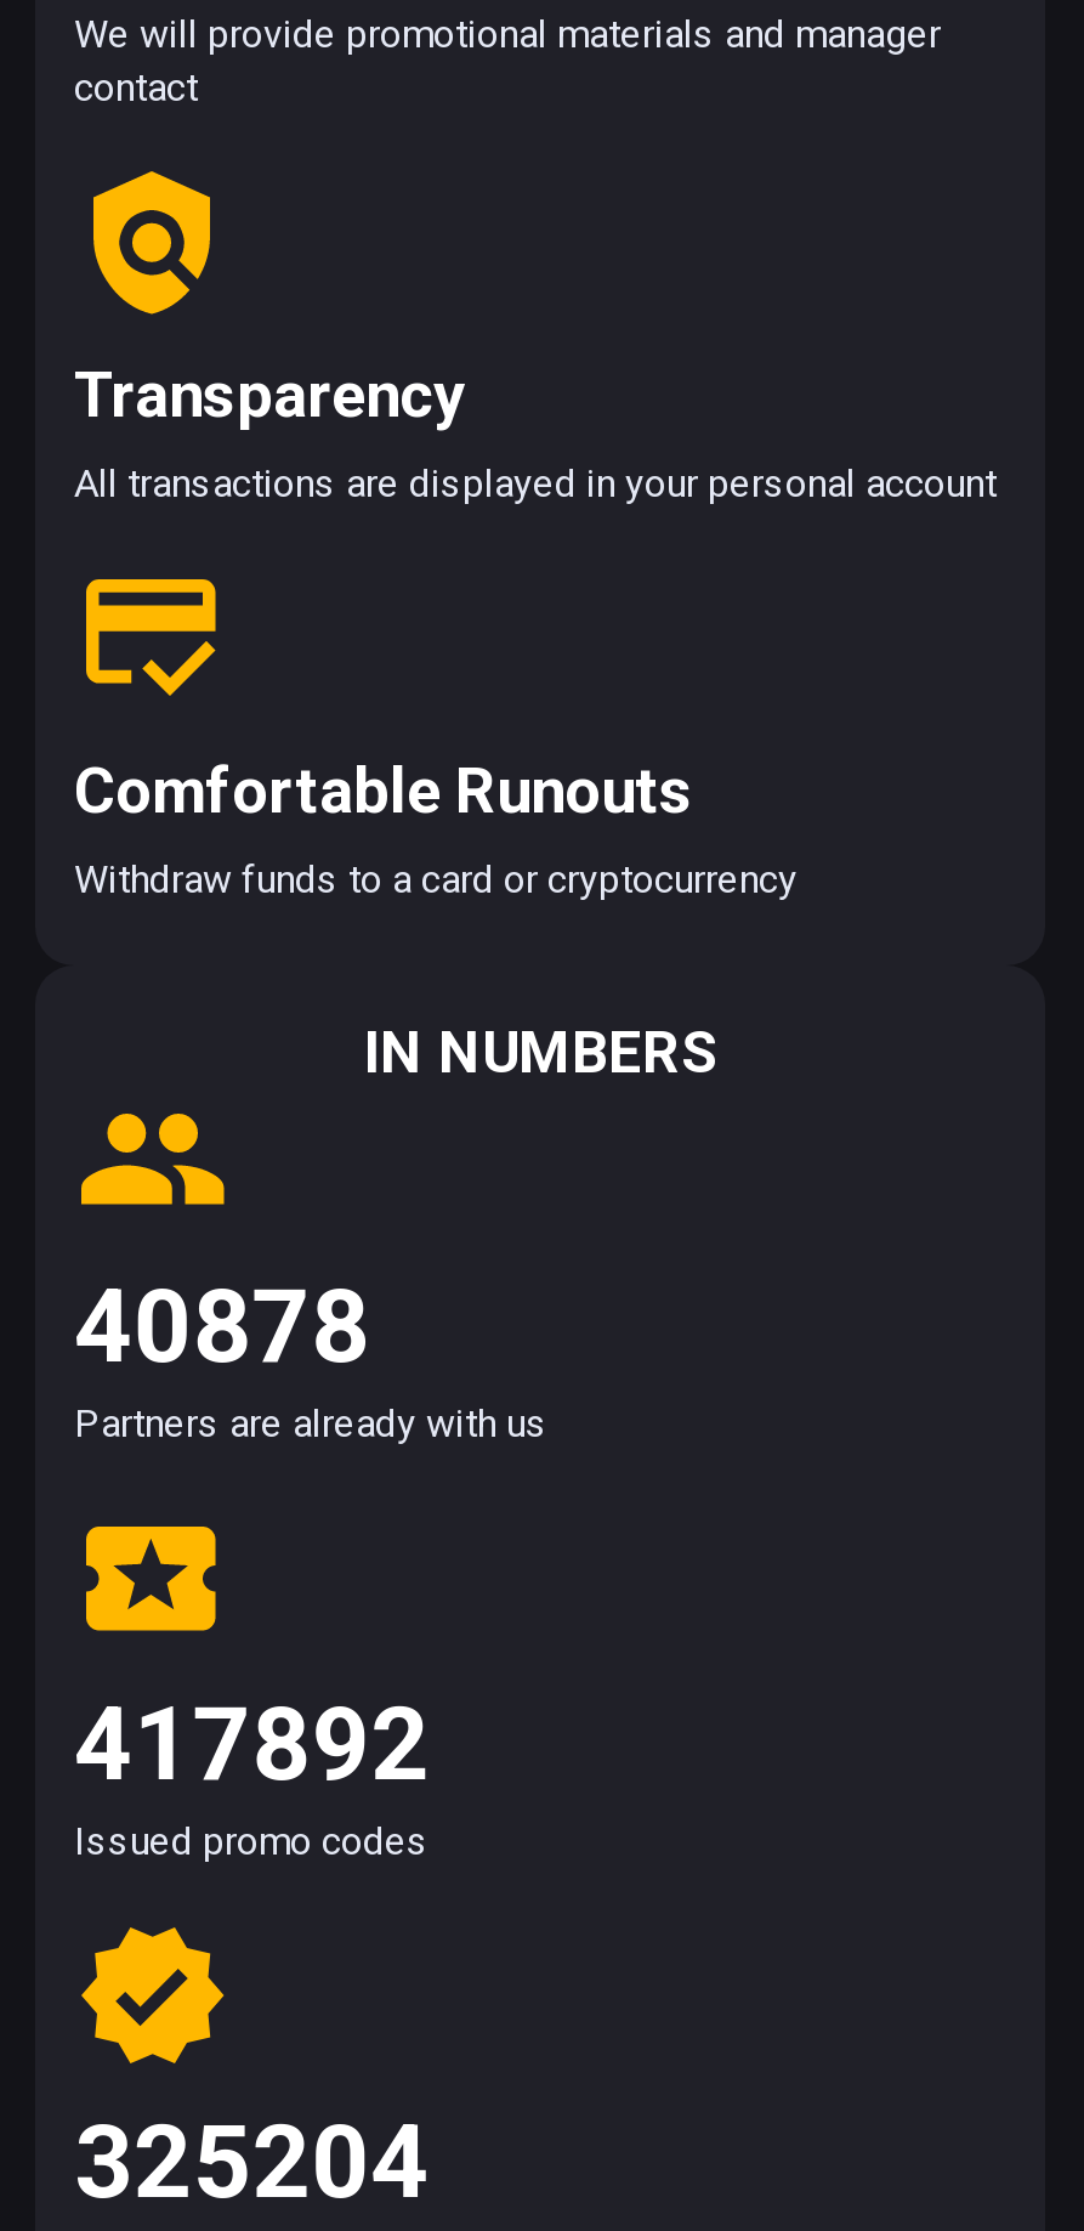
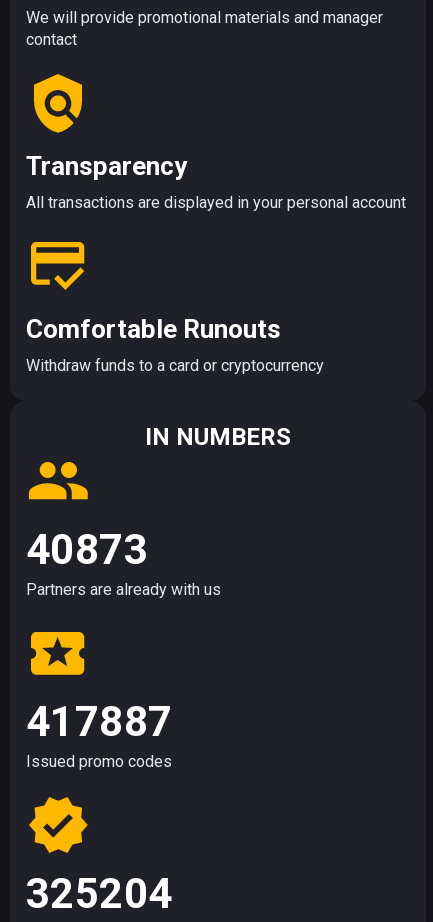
[74,1267,370,1386] 40878 -> [26,525,148,574] 40873
[74,1684,430,1804] 417892 -> [26,697,172,746] 417887

